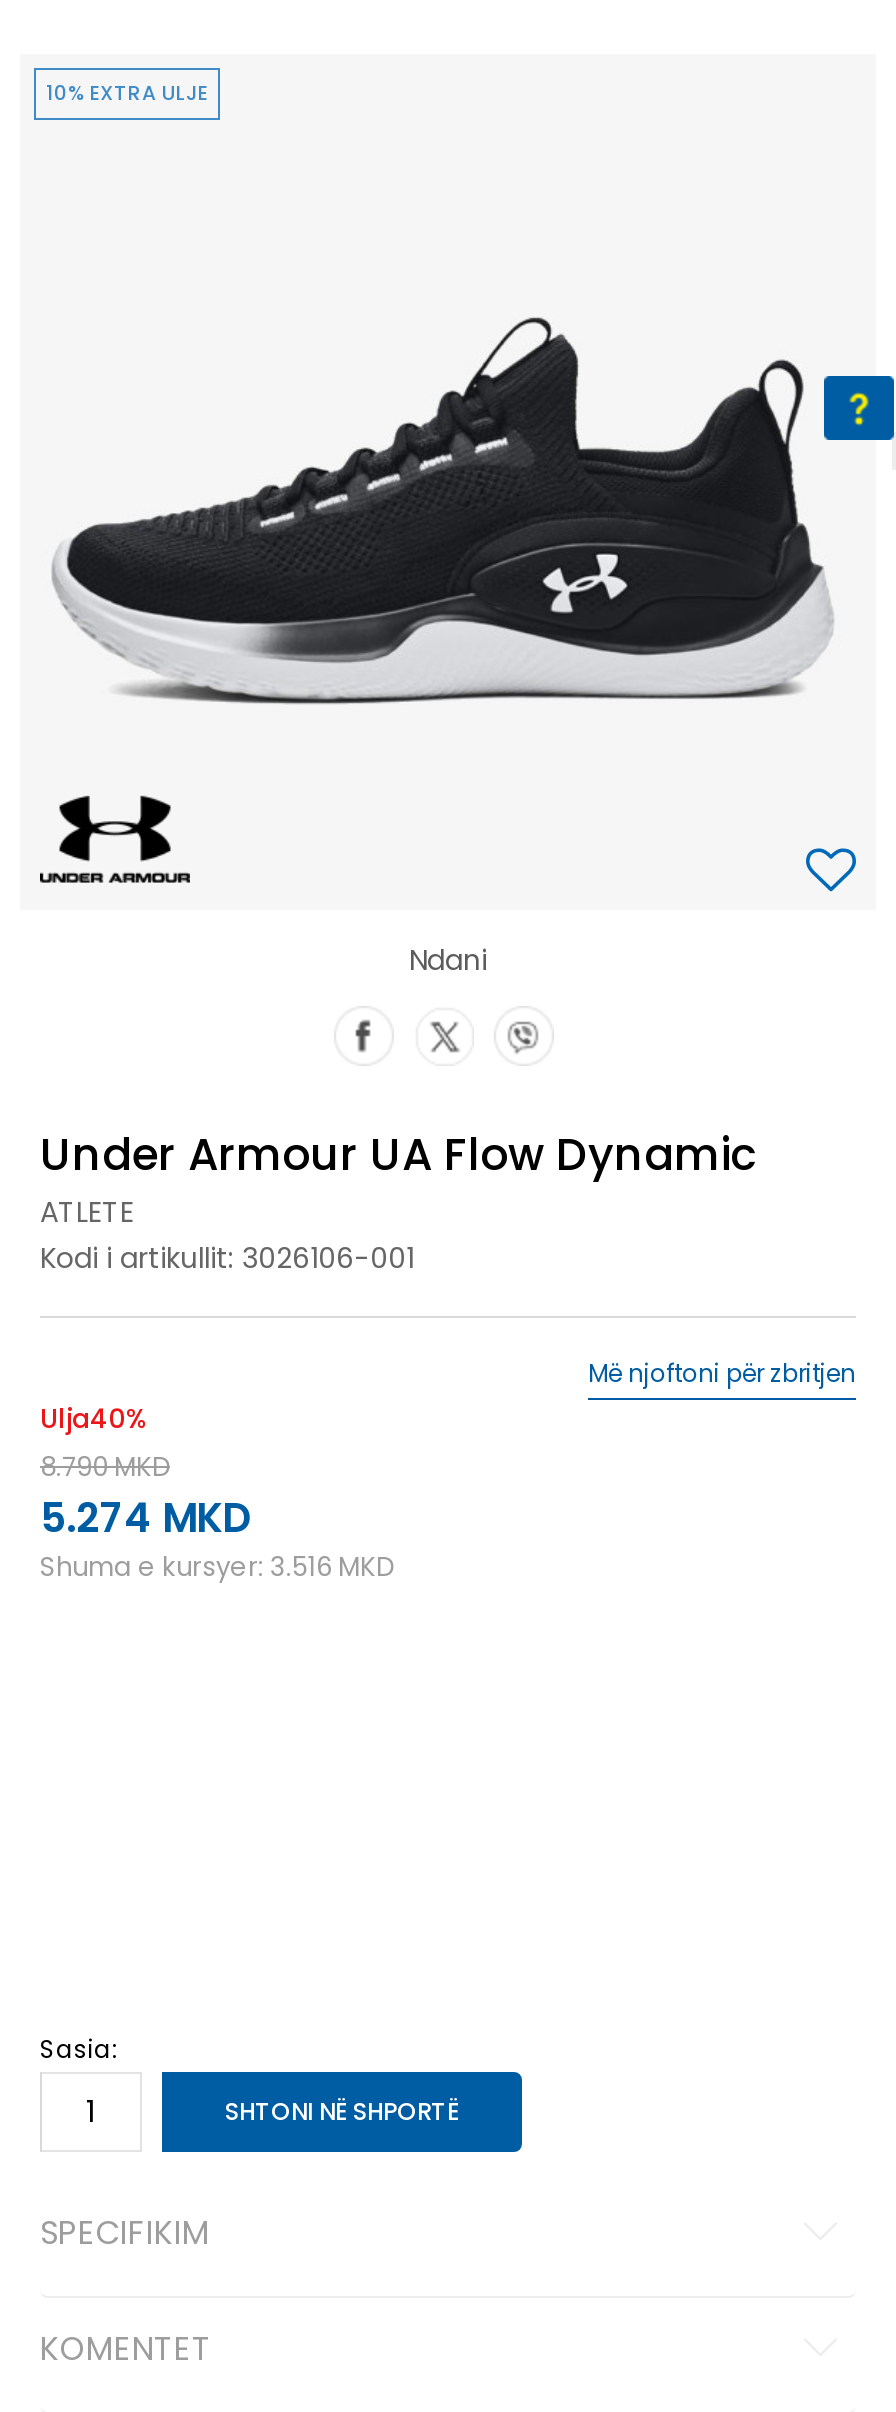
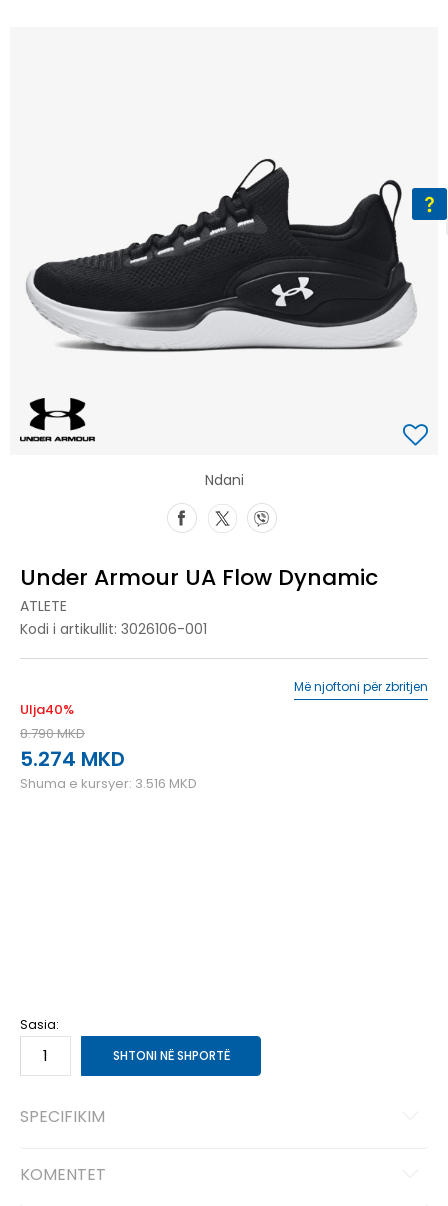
[46,77,208,107] 10% EXTRA ULJE -> none

